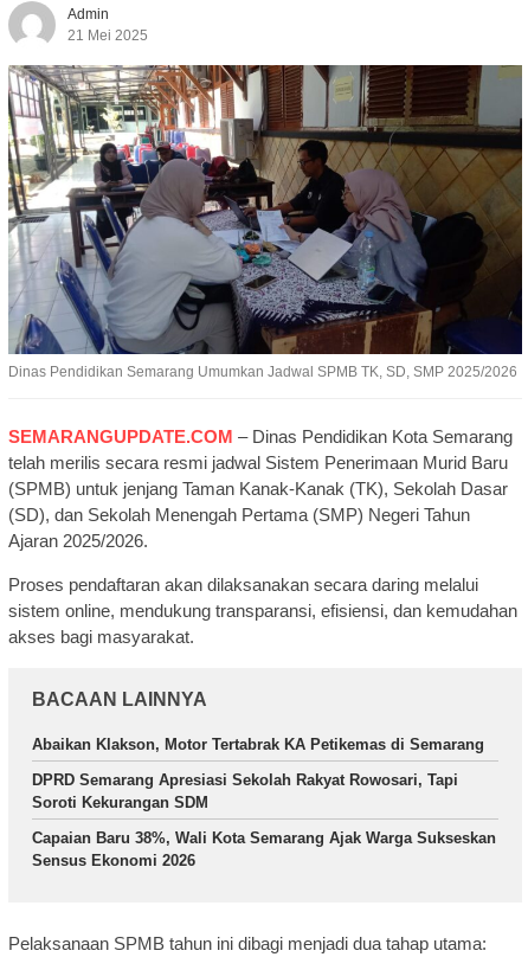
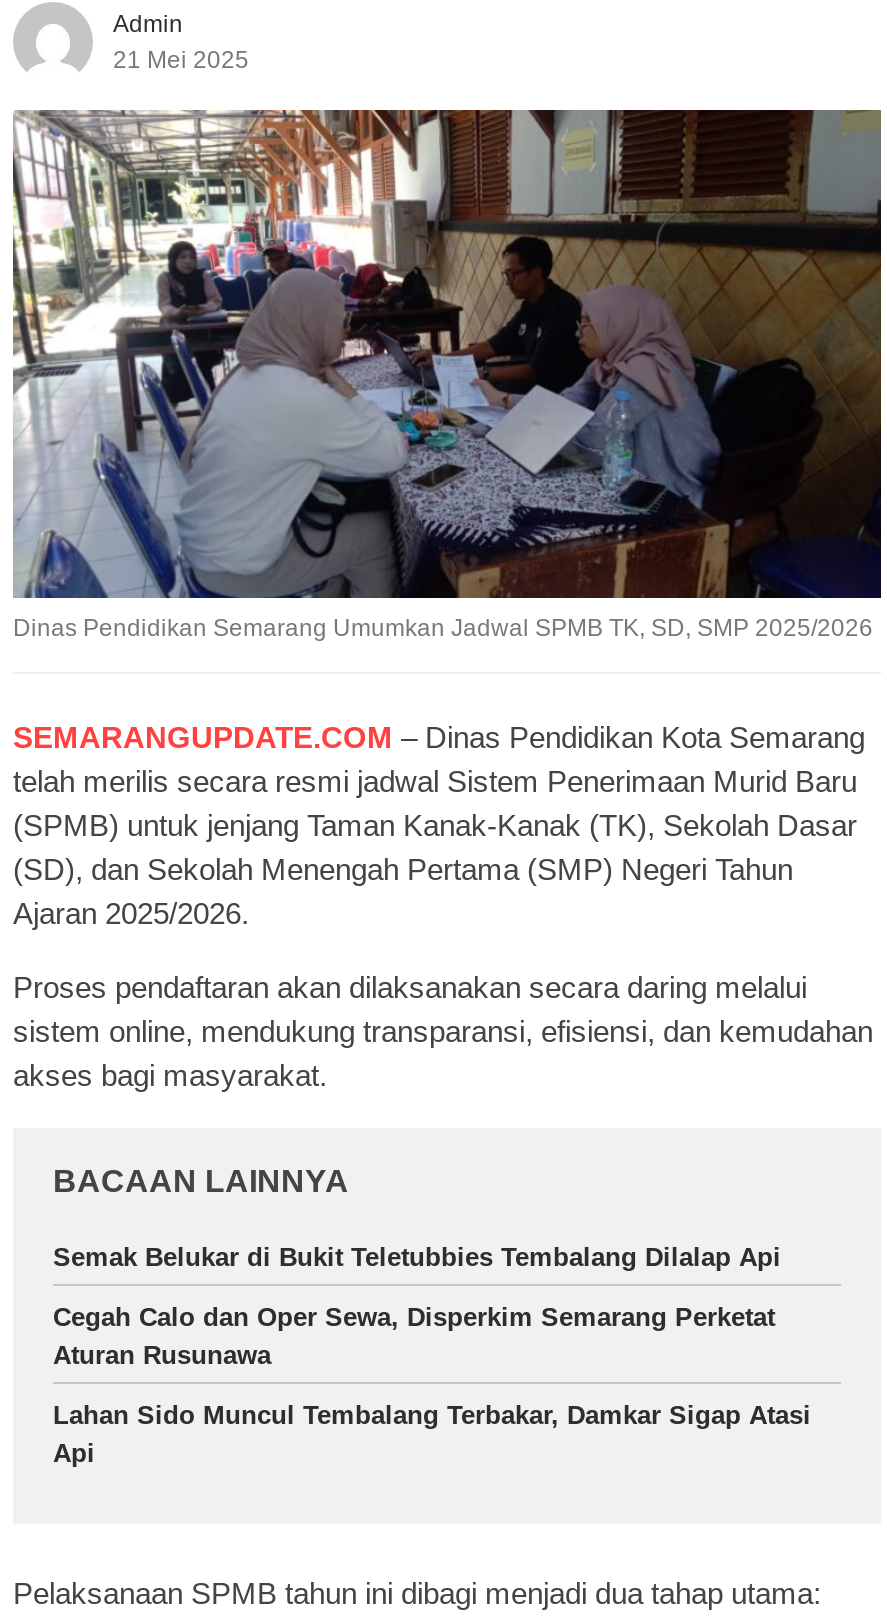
[32,736,484,753] Abaikan Klakson, Motor Tertabrak KA Petikemas di Semarang -> [53,1242,781,1272] Semak Belukar di Bukit Teletubbies Tembalang Dilalap Api
[32,771,458,811] DPRD Semarang Apresiasi Sekolah Rakyat Rowosari, Tapi | Soroti Kekurangan SDM -> [53,1302,775,1370] Cegah Calo dan Oper Sewa, Disperkim Semarang Perketat | Aturan Rusunawa
[32,829,496,869] Capaian Baru 38%, Wali Kota Semarang Ajak Warga Sukseskan | Sensus Ekonomi 2026 -> [53,1400,811,1468] Lahan Sido Muncul Tembalang Terbakar, Damkar Sigap Atasi | Api

